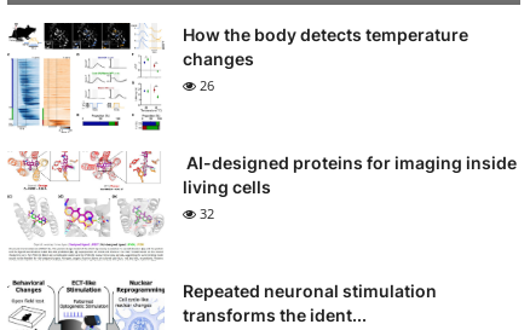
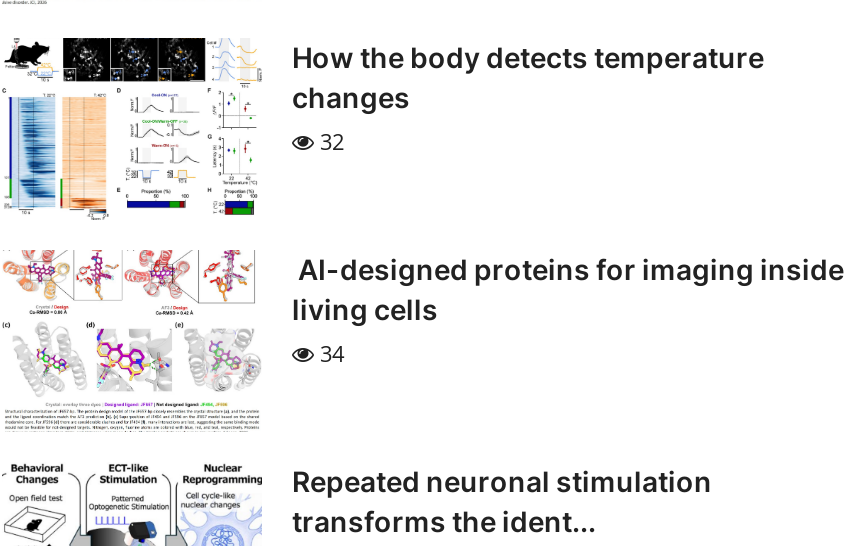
[196,76,214,94] 26 -> [314,126,344,156] 32
[196,204,214,222] 32 -> [314,338,344,368] 34

